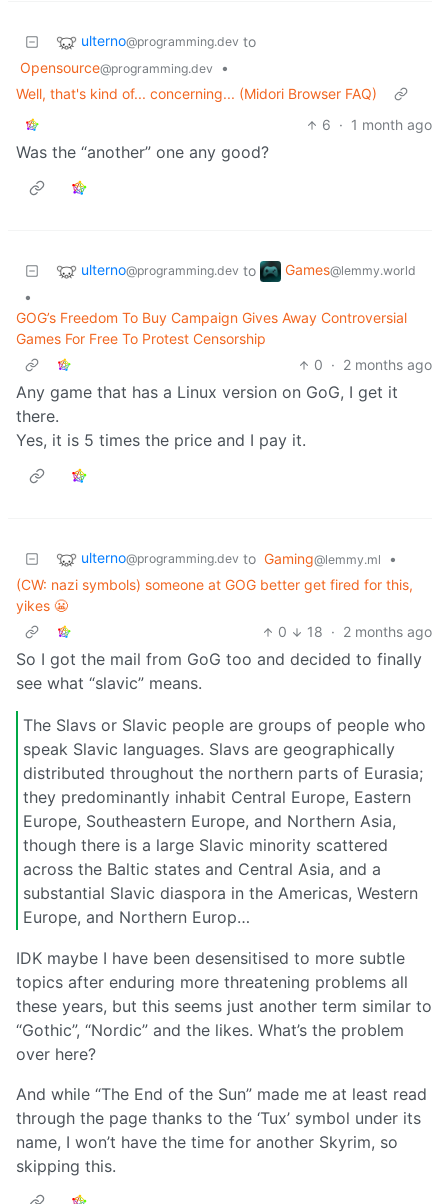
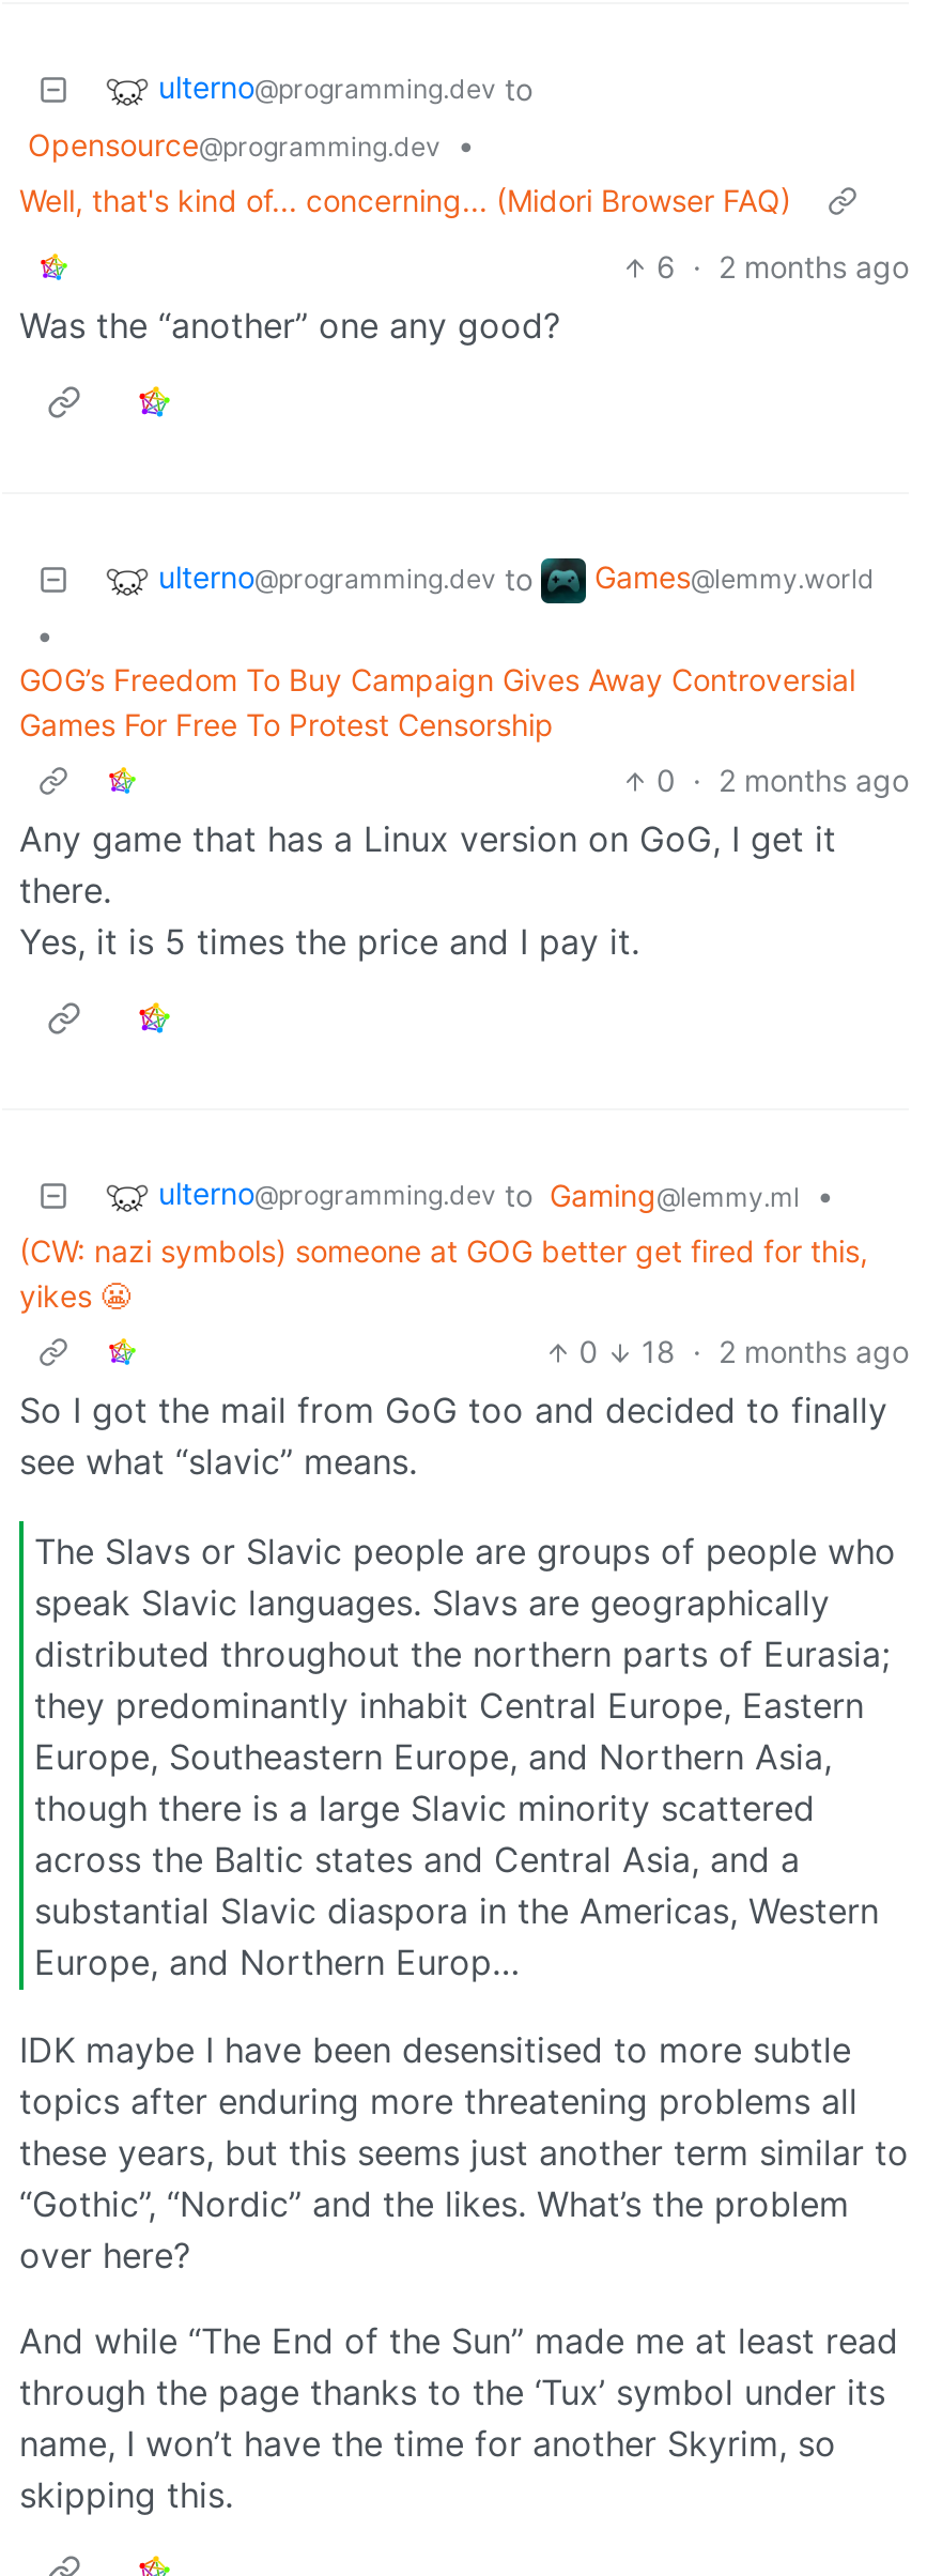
[322,116,432,133] 6 · 1 month ago -> [656,249,909,285] 6 · 2 months ago

